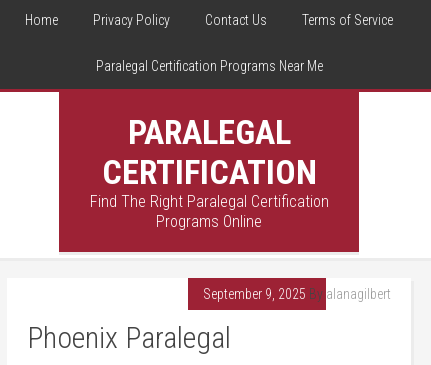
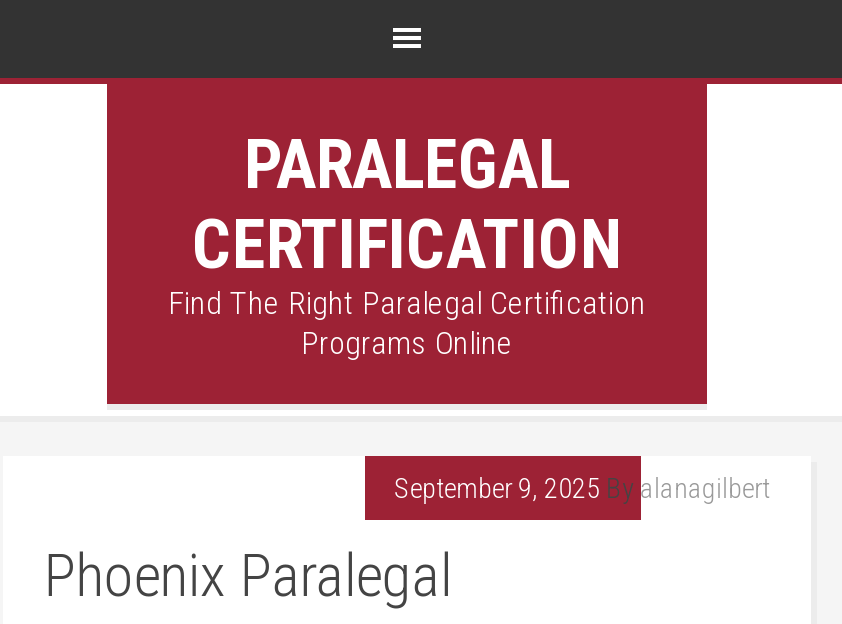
[25,12,393,74] Home | Privacy Policy | Contact Us | Terms of Service | Paralegal Certification Programs Near Me -> none

